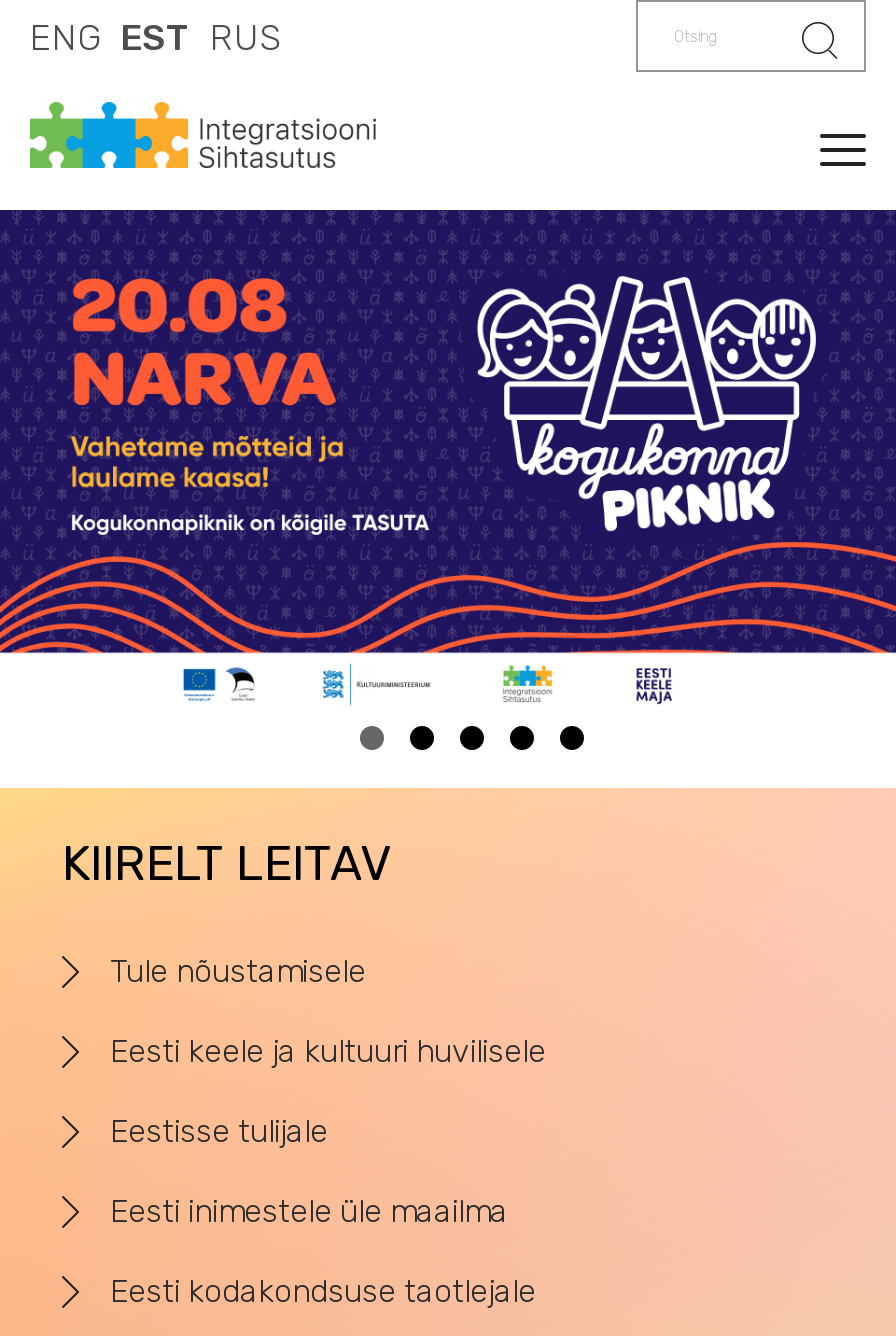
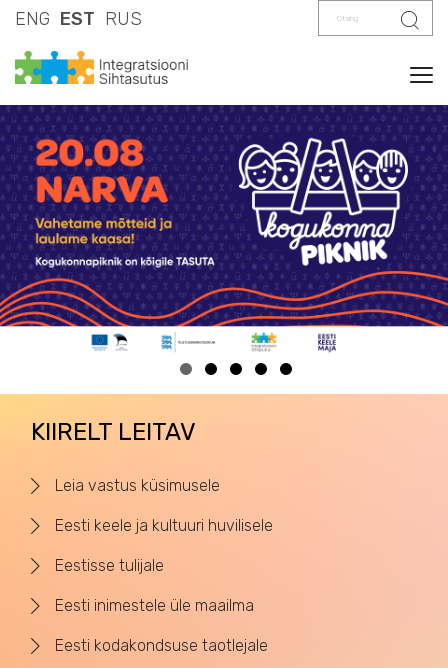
[110,952,366,990] Tule nõustamisele -> [55,476,220,495] Leia vastus küsimusele

